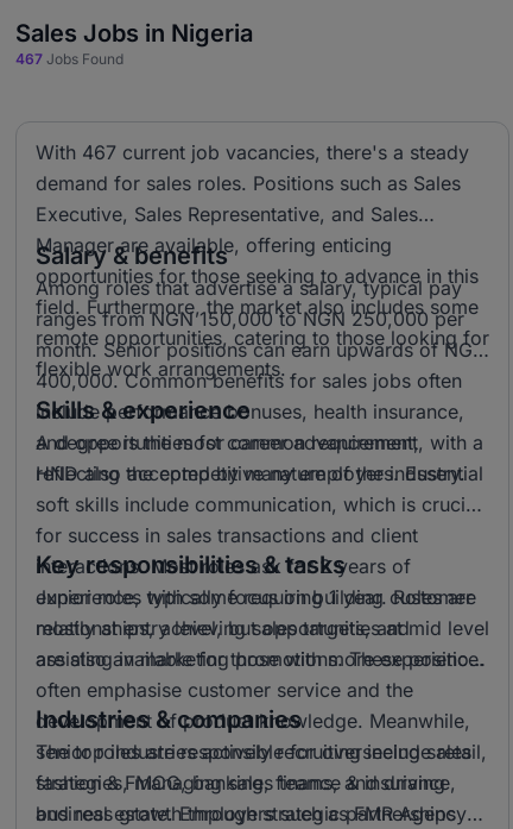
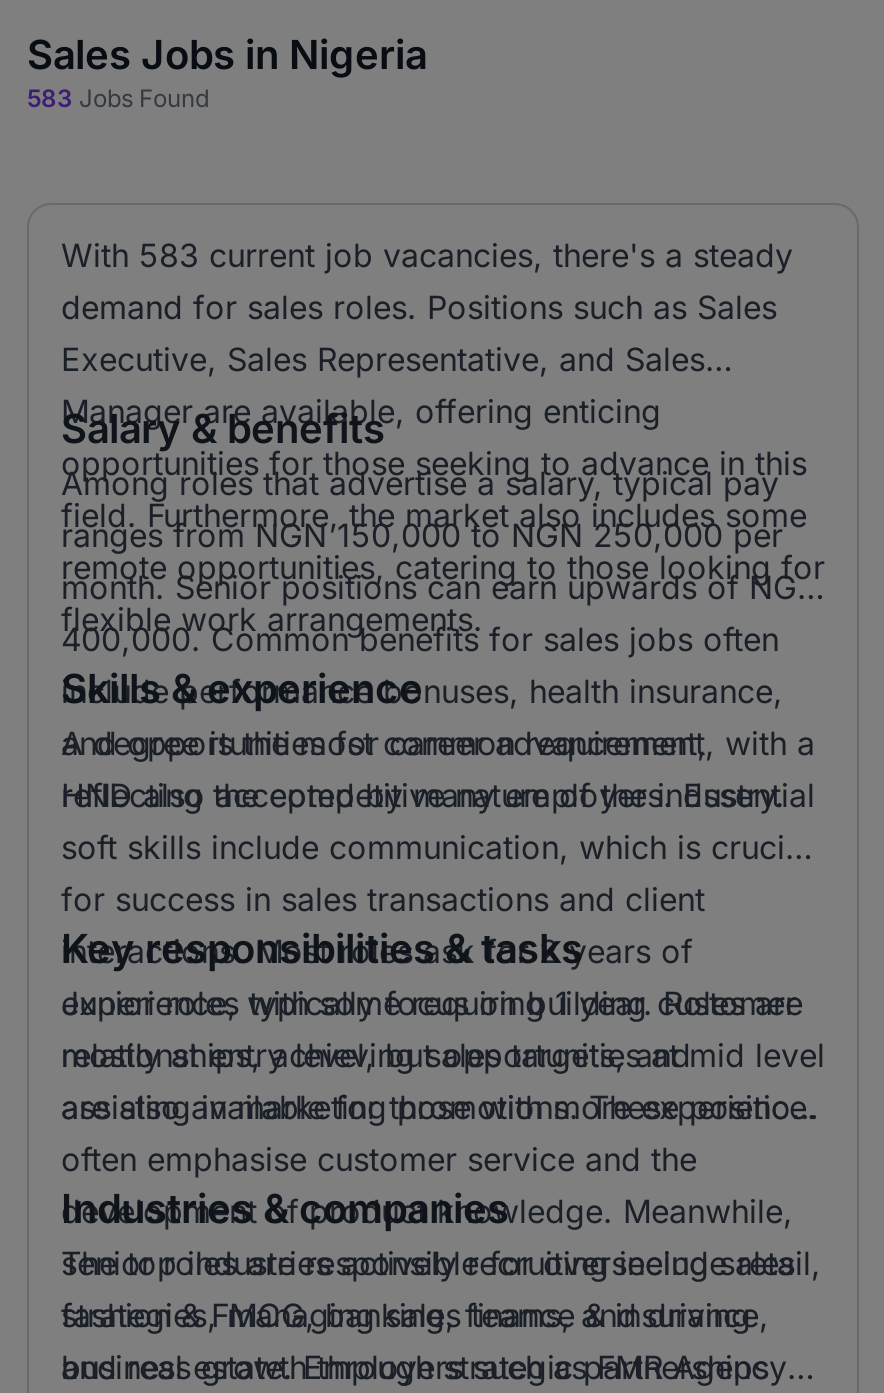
[15,50,123,68] 467 Jobs Found -> [27,83,209,113] 583 Jobs Found
[36,140,469,164] With 467 current job vacancies, there's a steady -> [61,235,793,275] With 583 current job vacancies, there's a steady

